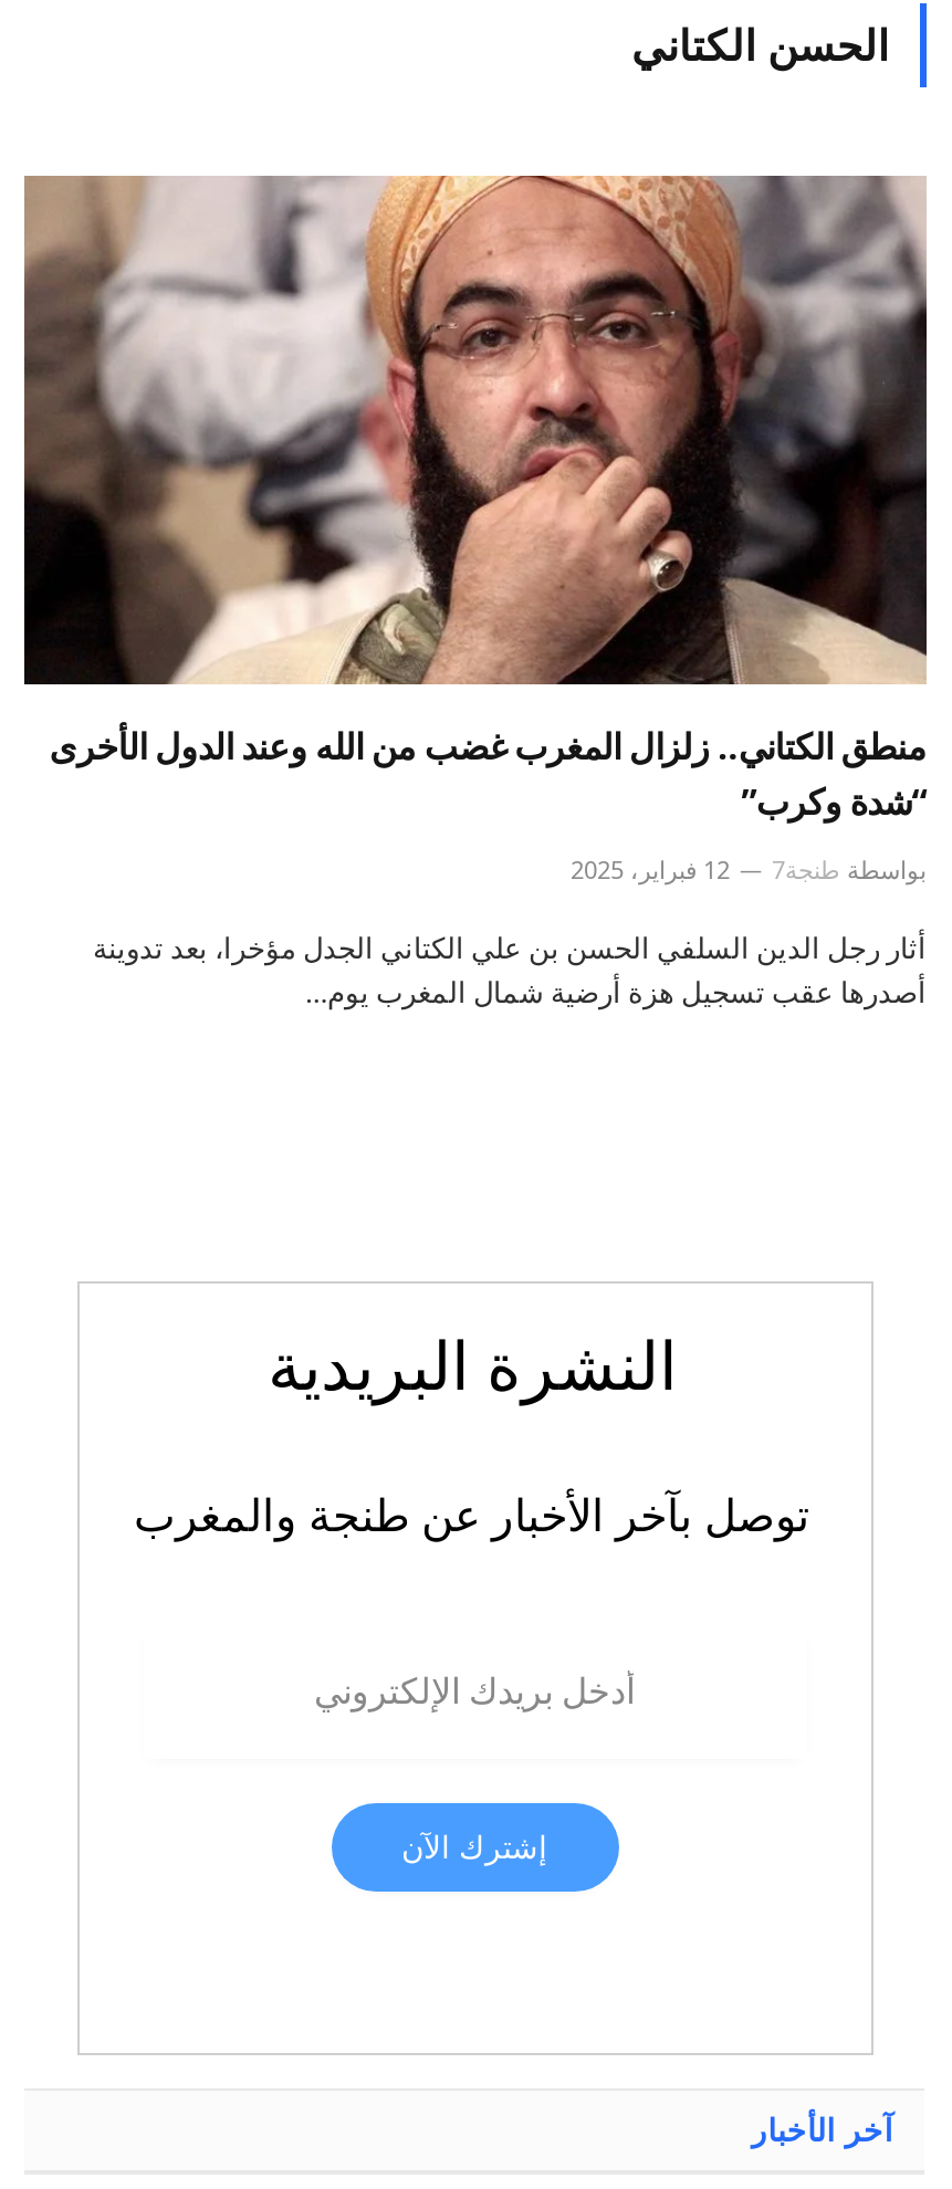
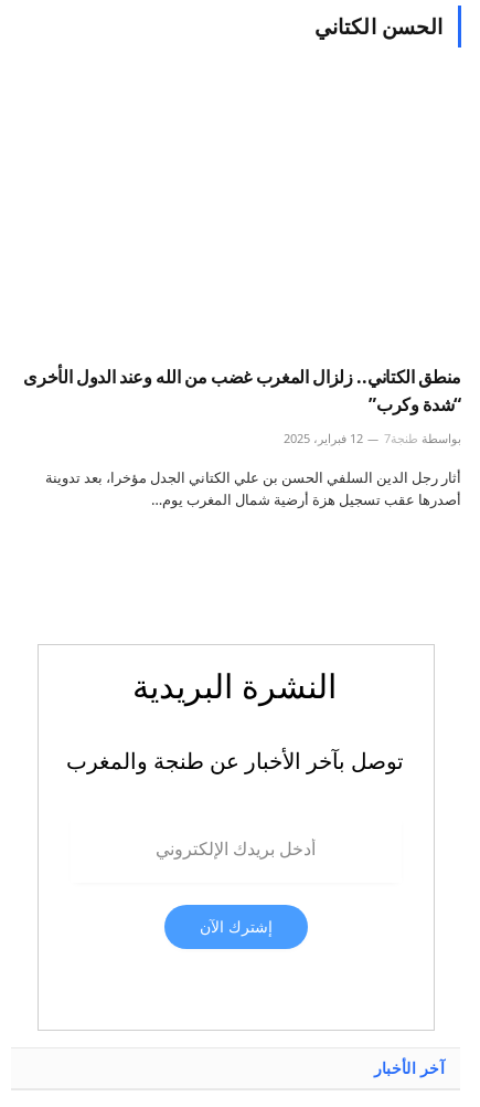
[22,174,929,687] [image] -> none

